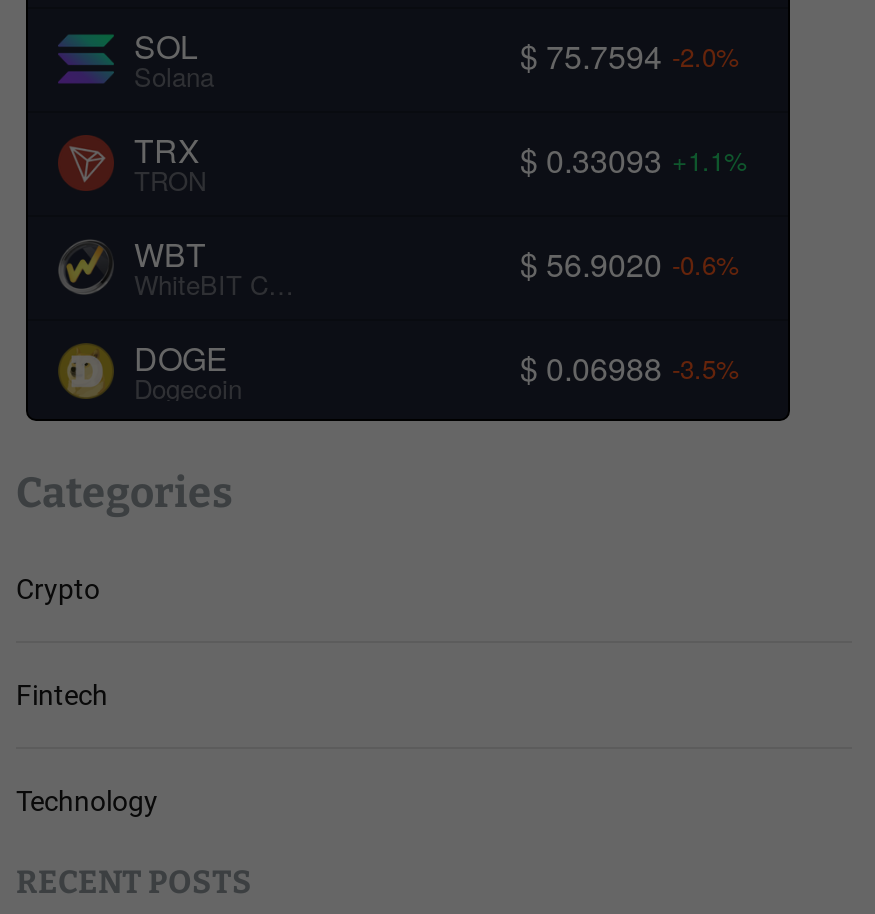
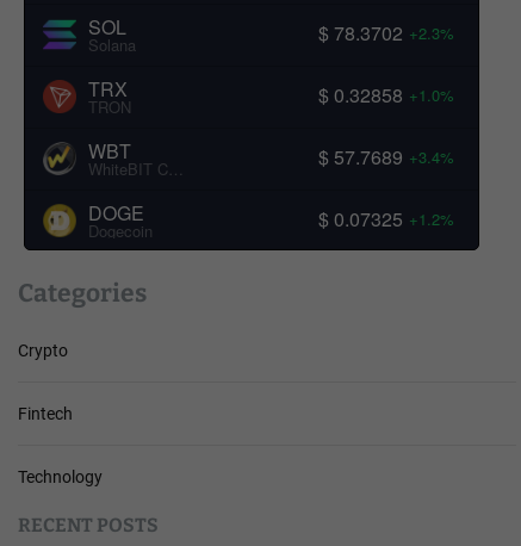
[520,32,740,78] $ 75.7594 -2.0% -> [318,19,454,46] $ 78.3702 +2.3%
[520,136,748,182] $ 0.33093 +1.1% -> [318,81,454,108] $ 0.32858 +1.0%
[520,240,740,286] $ 56.9020 -0.6% -> [318,143,454,170] $ 57.7689 +3.4%
[520,344,740,390] $ 0.06988 -3.5% -> [318,205,454,232] $ 0.07325 +1.2%

